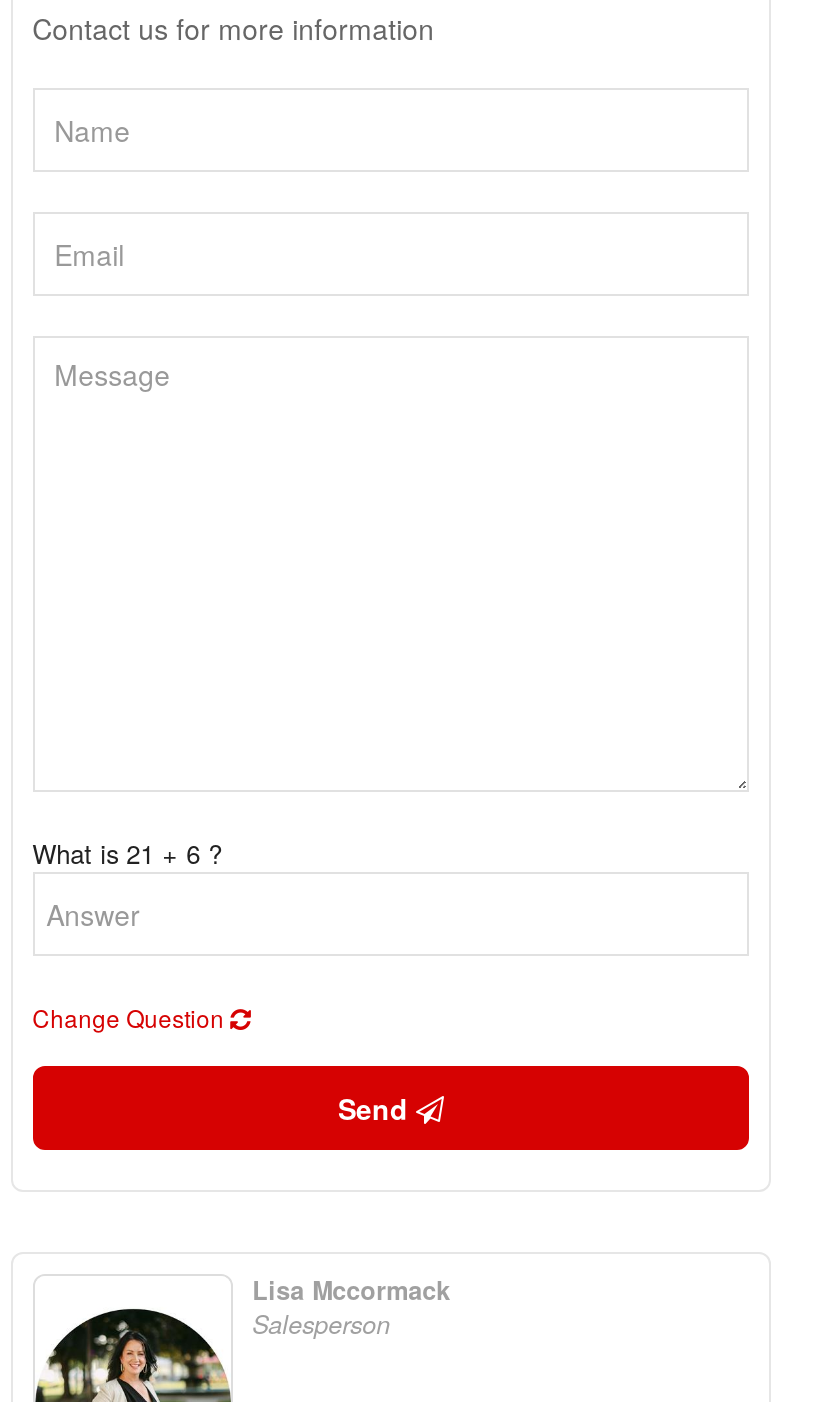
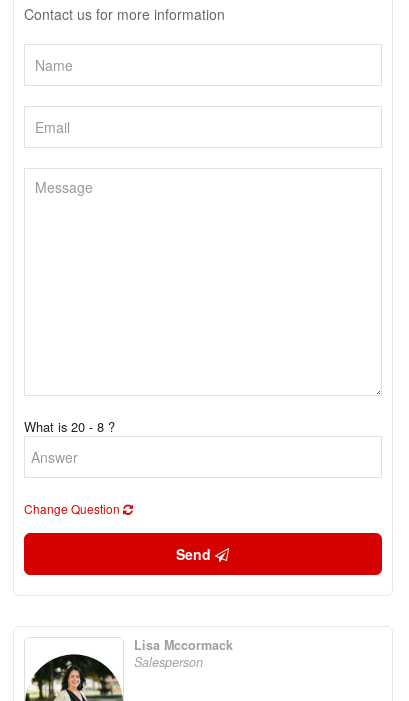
[32,834,222,872] What is 21 + 6 ? -> [24,417,115,436] What is 20 - 8 ?

